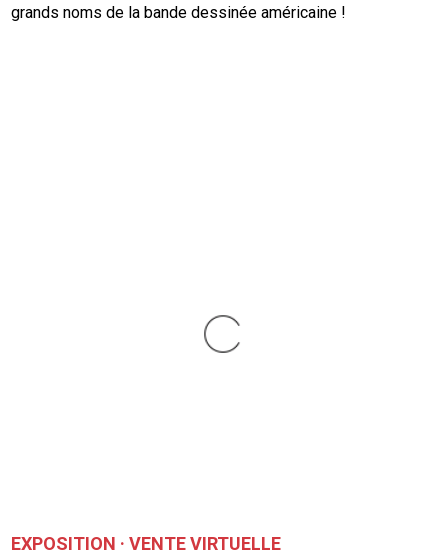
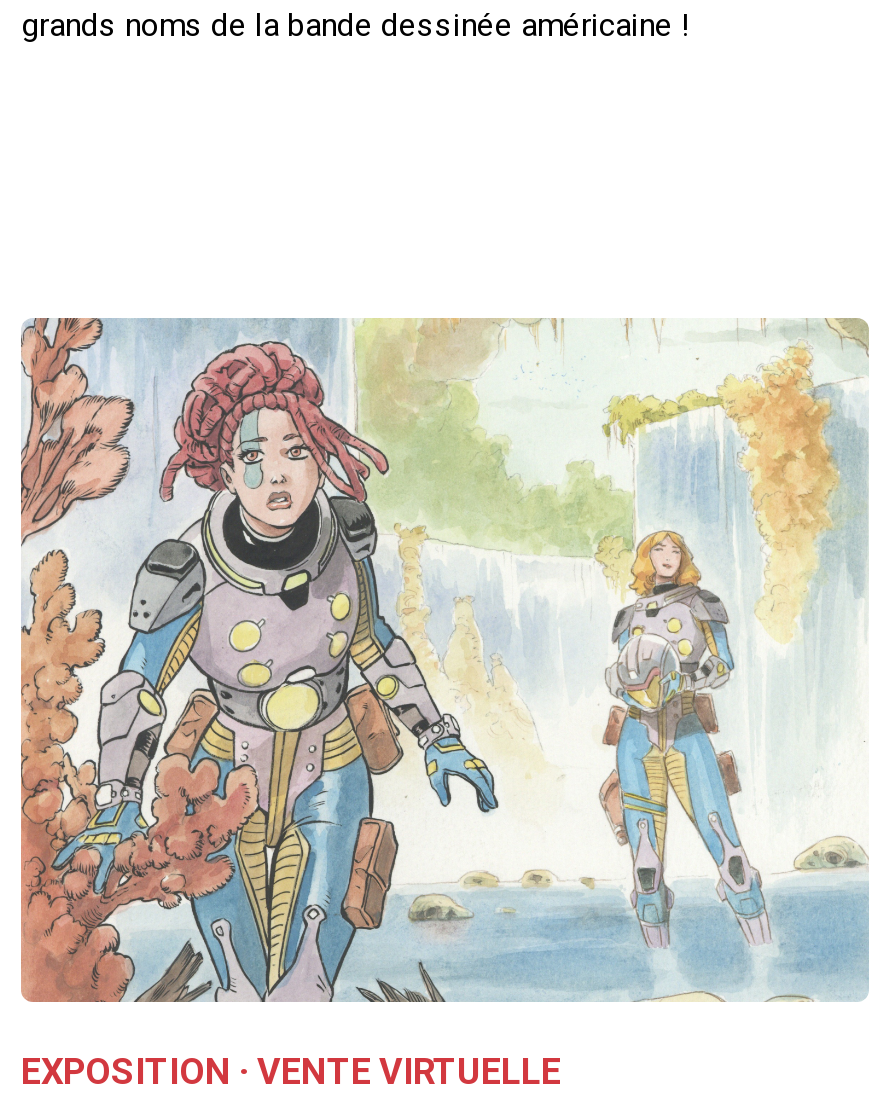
none -> [19,316,871,1004] [image]

